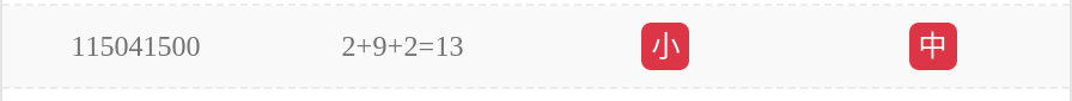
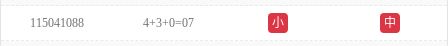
[71,30,201,63] 115041500 -> [30,16,84,30] 115041088
[342,30,464,63] 2+9+2=13 -> [143,16,194,30] 4+3+0=07

